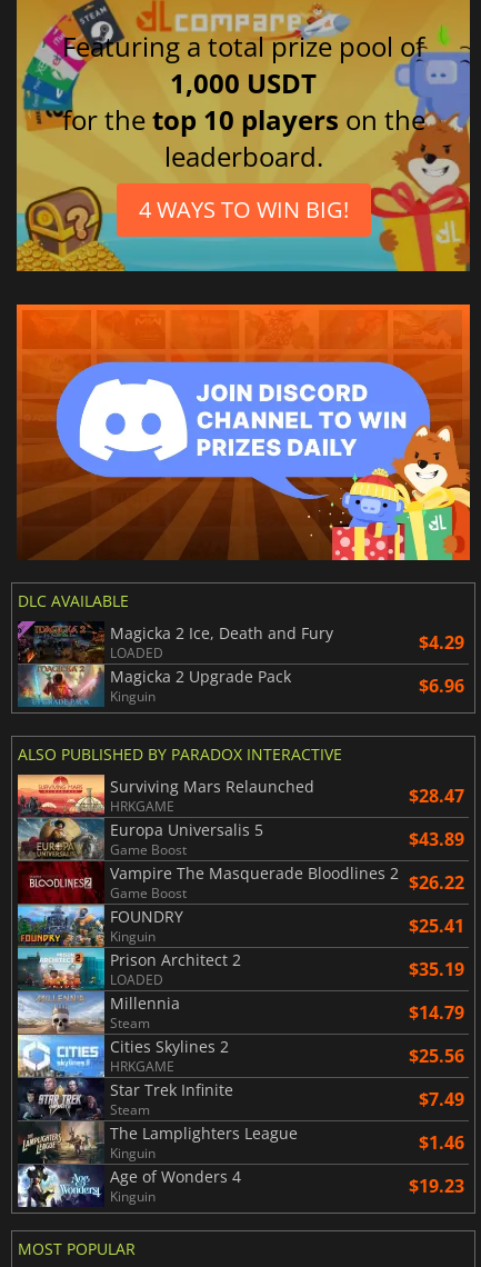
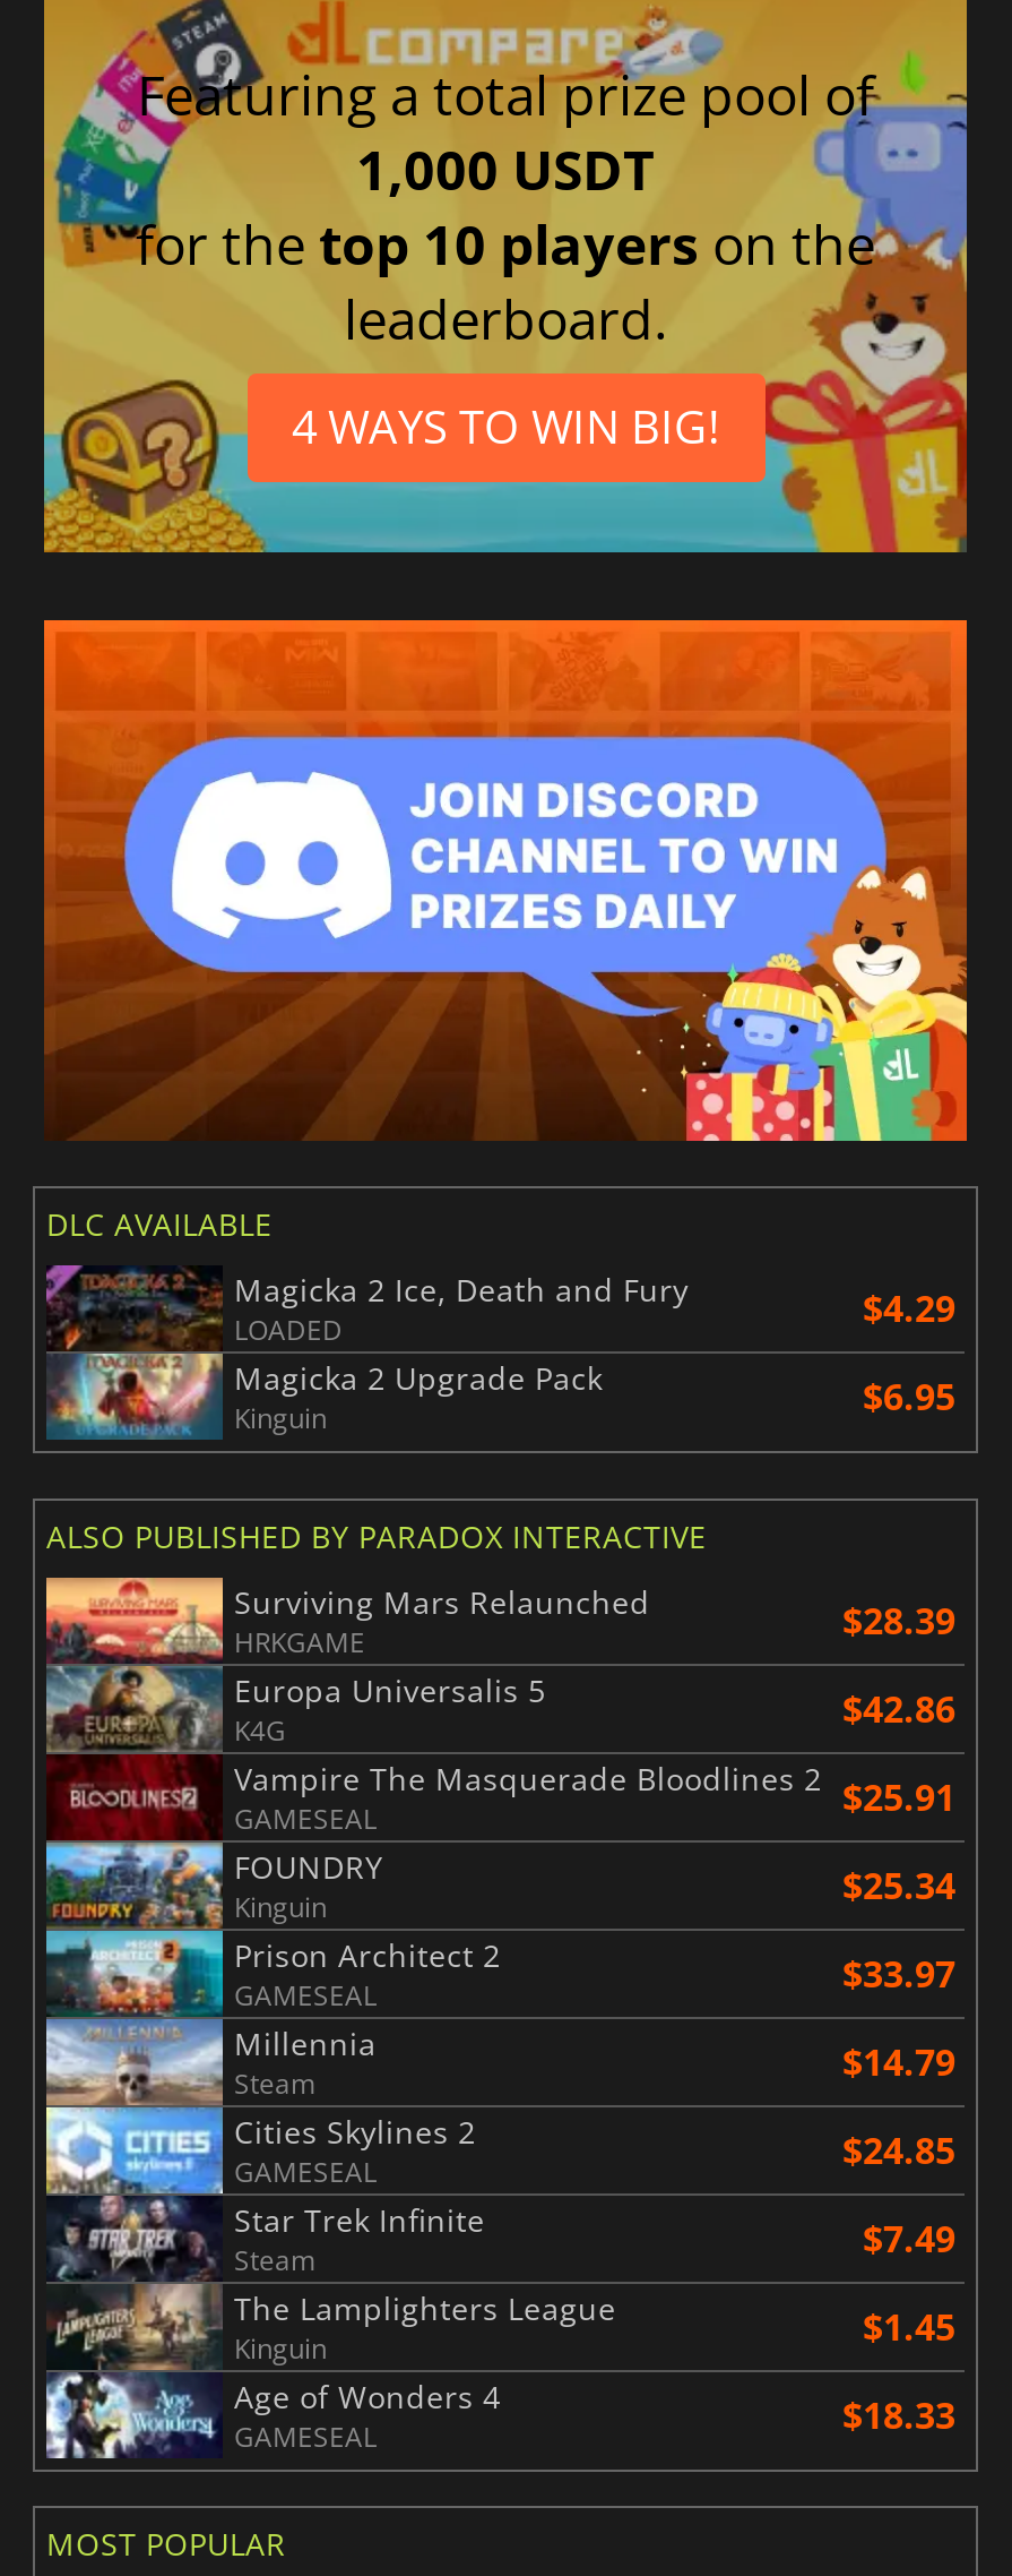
[419,674,464,698] $6.96 -> [863,1372,955,1422] $6.95
[409,784,464,808] $28.47 -> [842,1596,955,1646] $28.39
[110,827,464,859] Game Boost | $43.89 -> [234,1684,955,1750] K4G | $42.86
[110,870,464,902] Game Boost | $26.22 -> [234,1772,955,1838] GAMESEAL | $25.91
[409,914,464,938] $25.41 -> [842,1861,955,1910] $25.34
[110,957,464,989] LOADED | $35.19 -> [234,1949,955,2015] GAMESEAL | $33.97
[110,1044,464,1076] HRKGAME | $25.56 -> [234,2126,955,2191] GAMESEAL | $24.85
[419,1130,464,1155] $1.46 -> [863,2302,955,2352] $1.45
[110,1174,464,1206] Kinguin | $19.23 -> [234,2390,955,2456] GAMESEAL | $18.33

